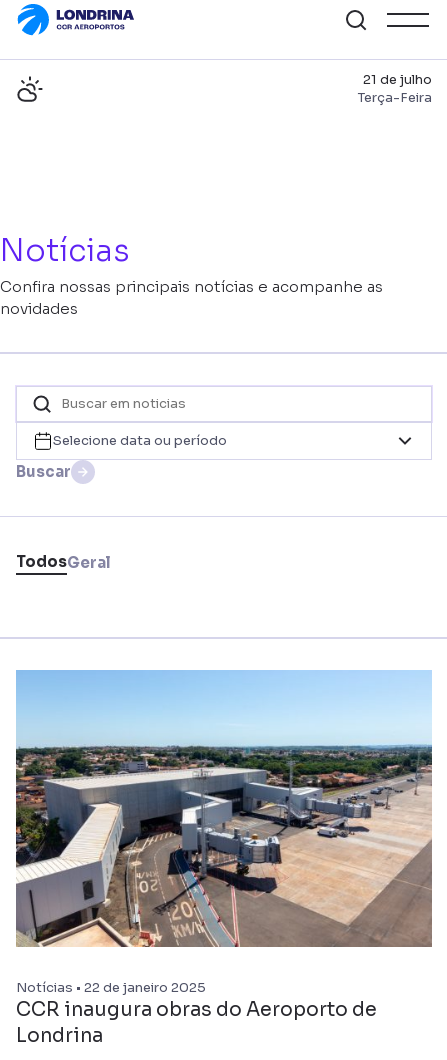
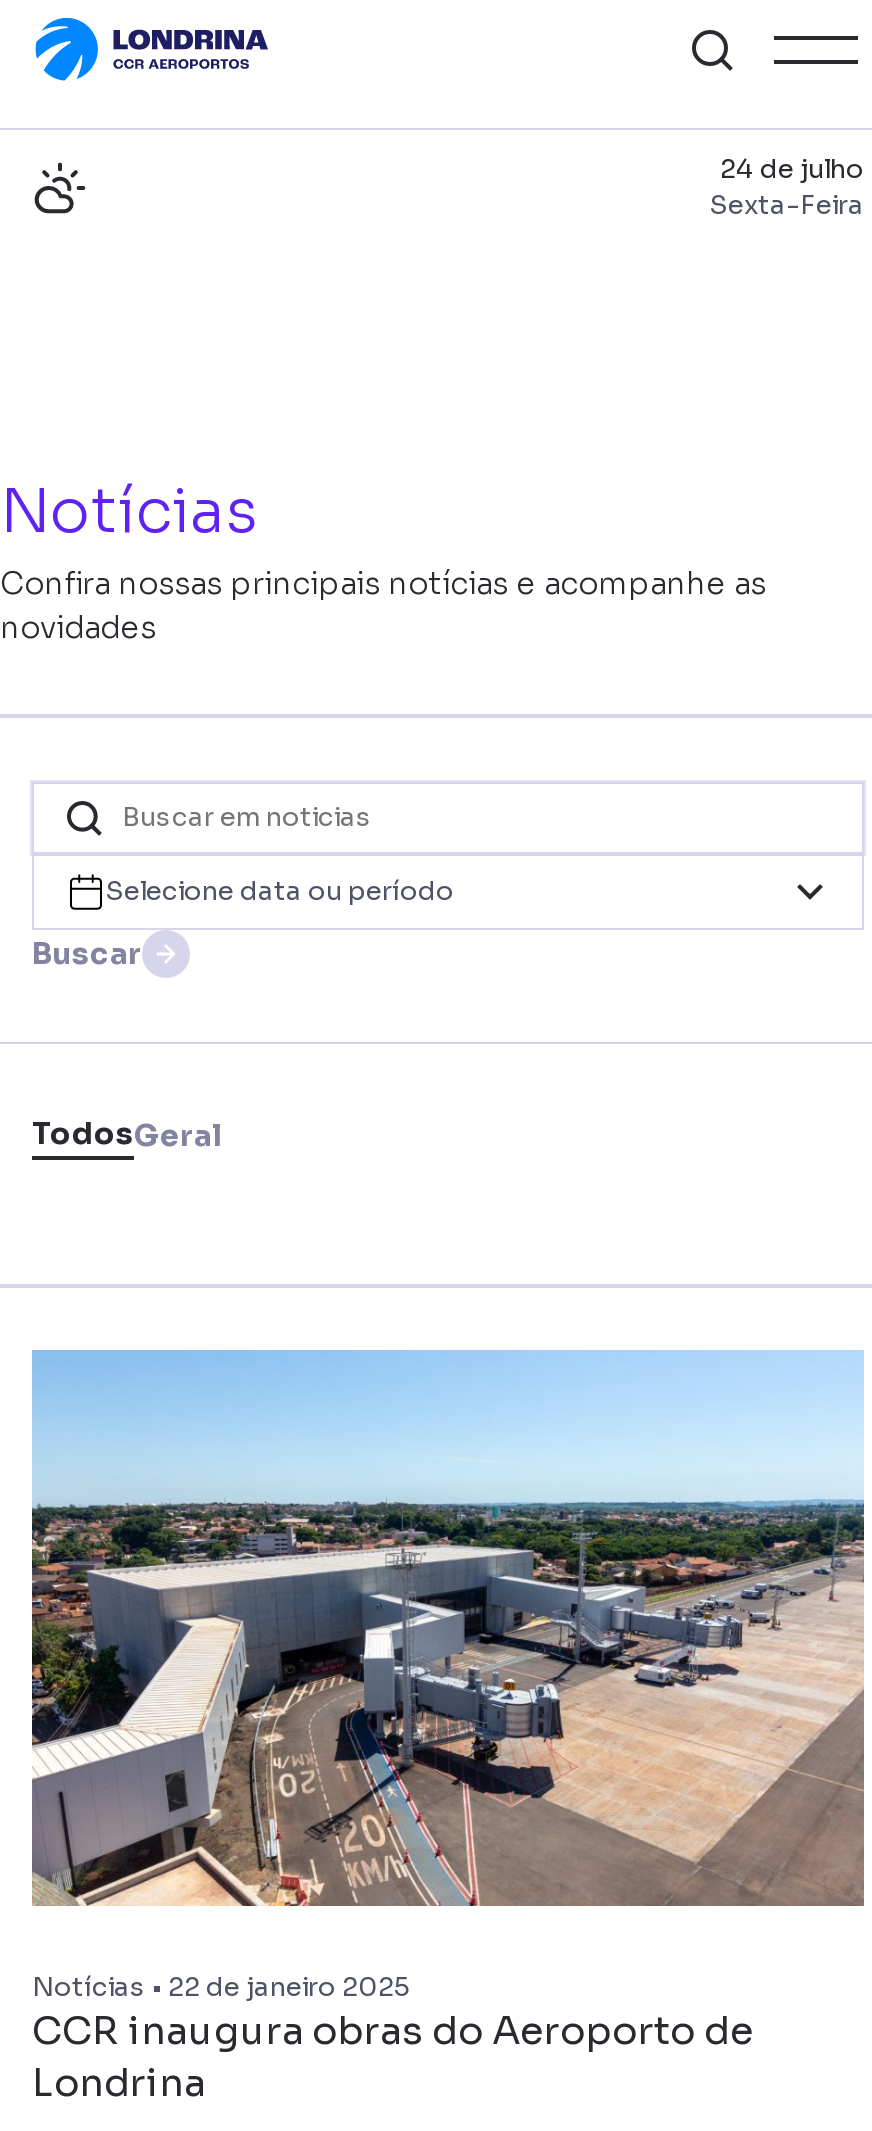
[358,71,432,106] 21 de julho | Terça-Feira -> [710,152,864,222] 24 de julho | Sexta-Feira

